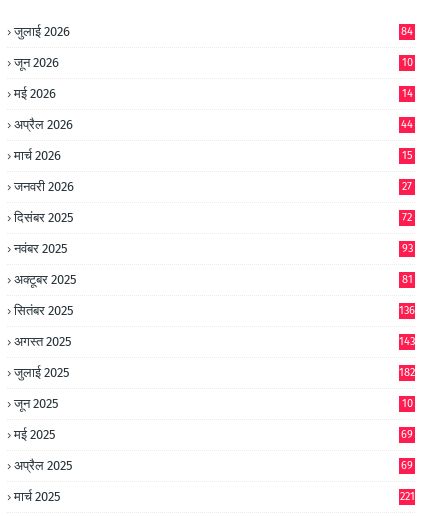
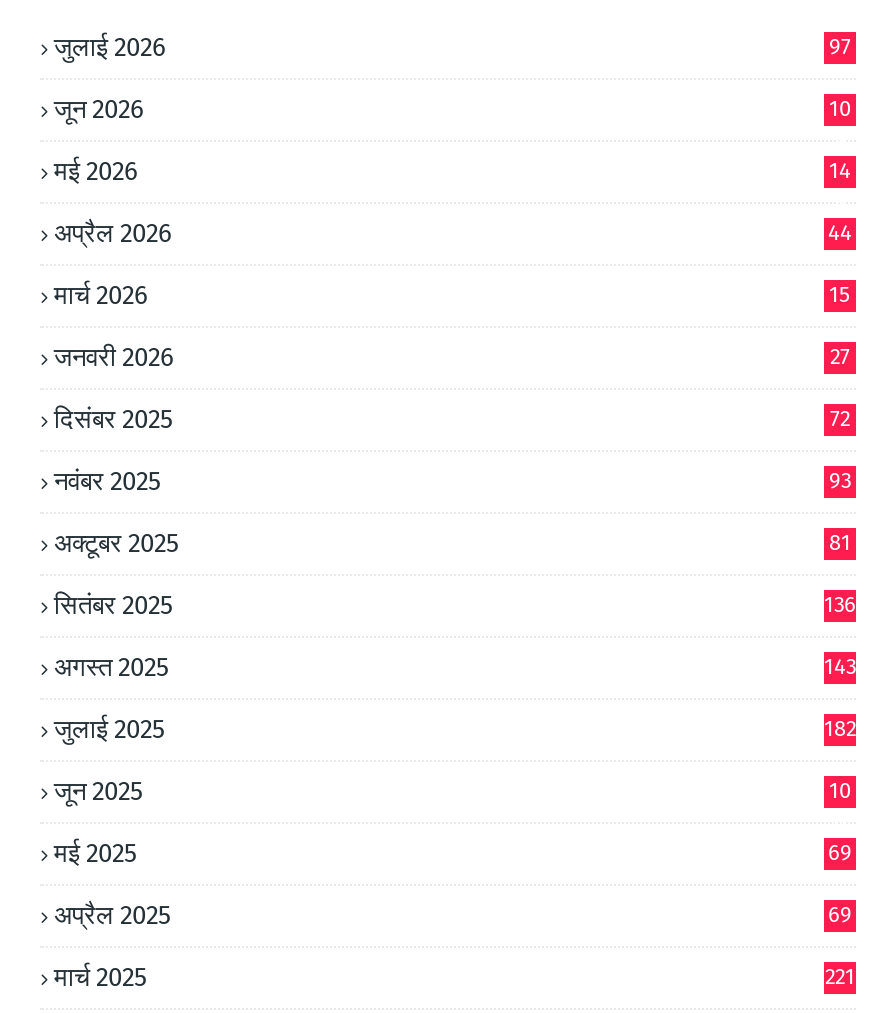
[401,25,413,38] 84 -> [829,34,851,60] 97

